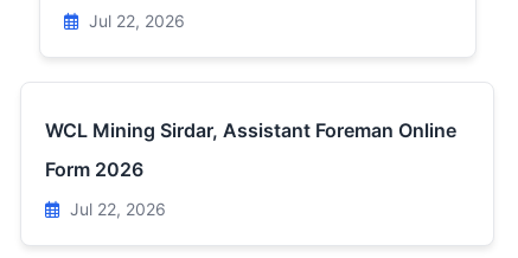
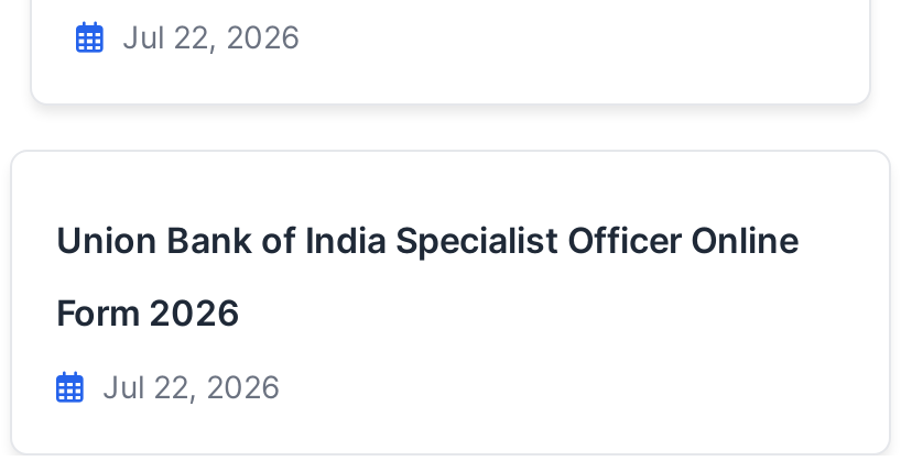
[45,118,456,142] WCL Mining Sirdar, Assistant Foreman Online -> [56,218,799,262] Union Bank of India Specialist Officer Online

